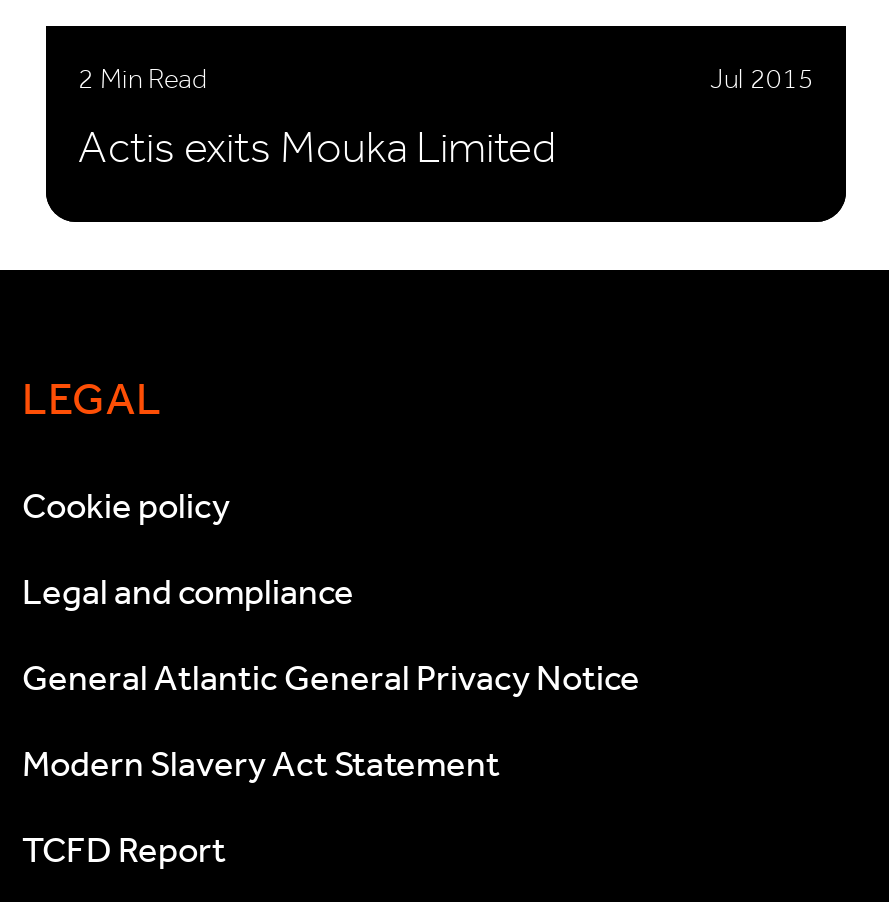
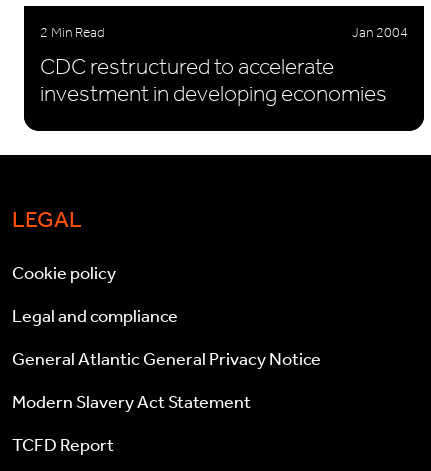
[78,62,814,174] Jul 2015 | Actis exits Mouka Limited -> [40,24,408,107] Jan 2004 | CDC restructured to accelerate | investment in developing economies

